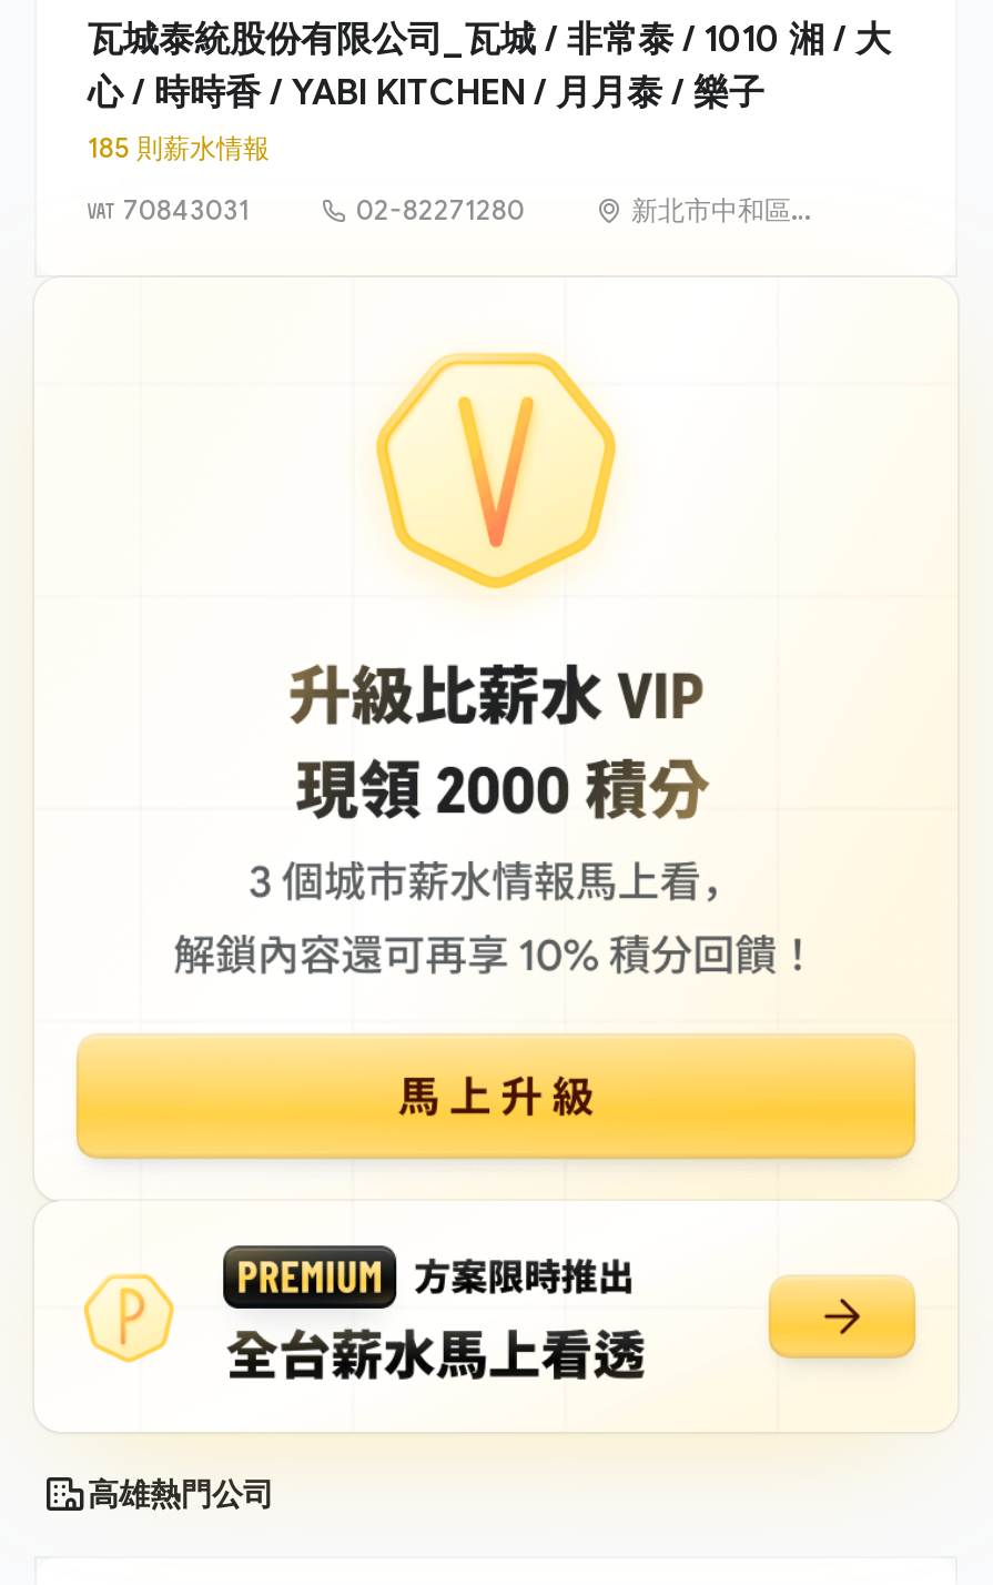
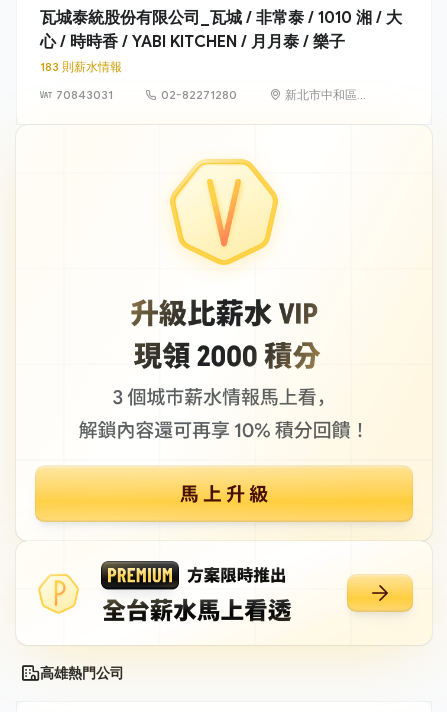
[88,131,270,164] 185 則薪水情報 -> [40,59,122,74] 183 則薪水情報

